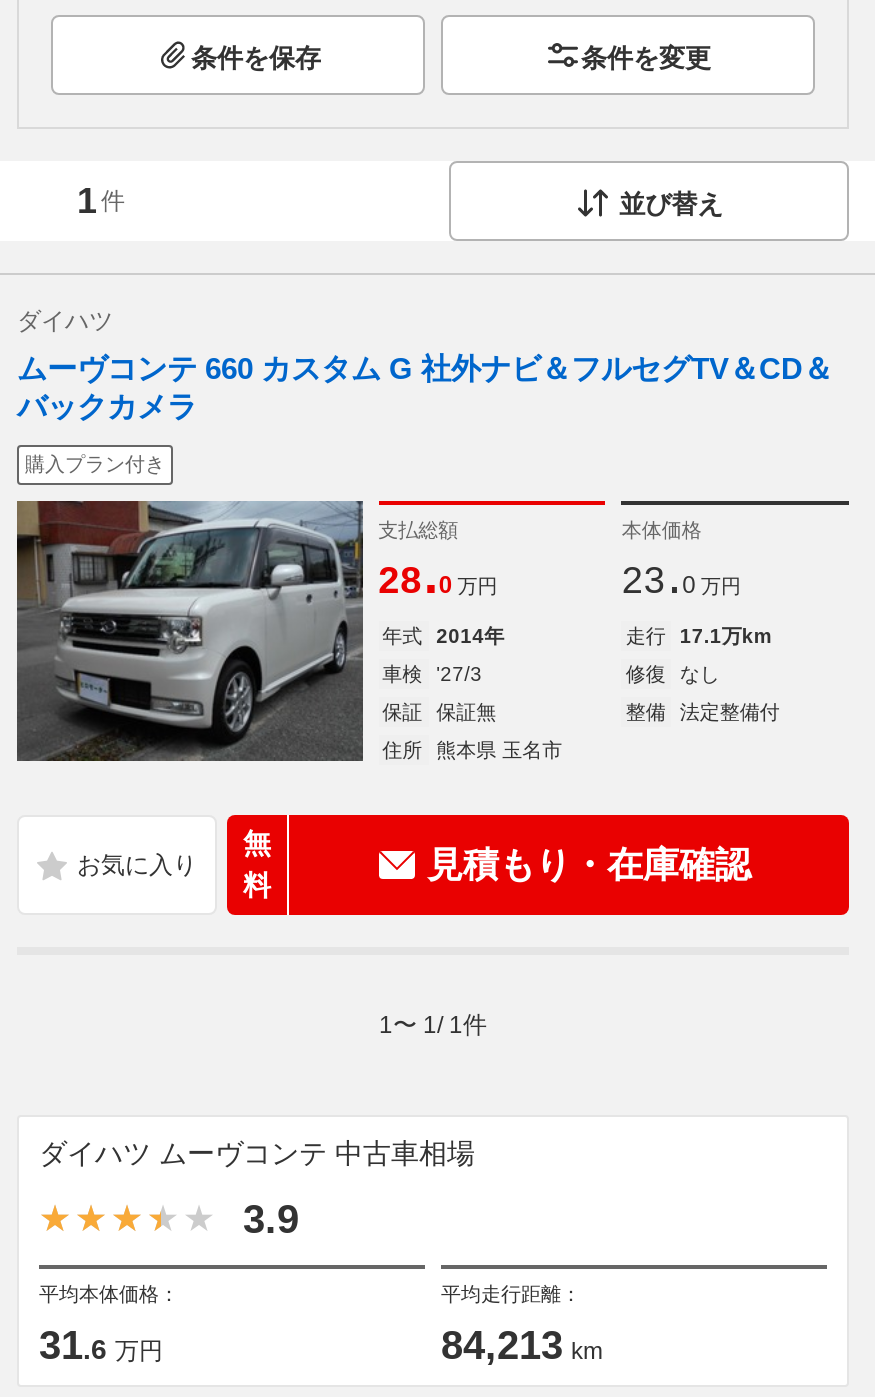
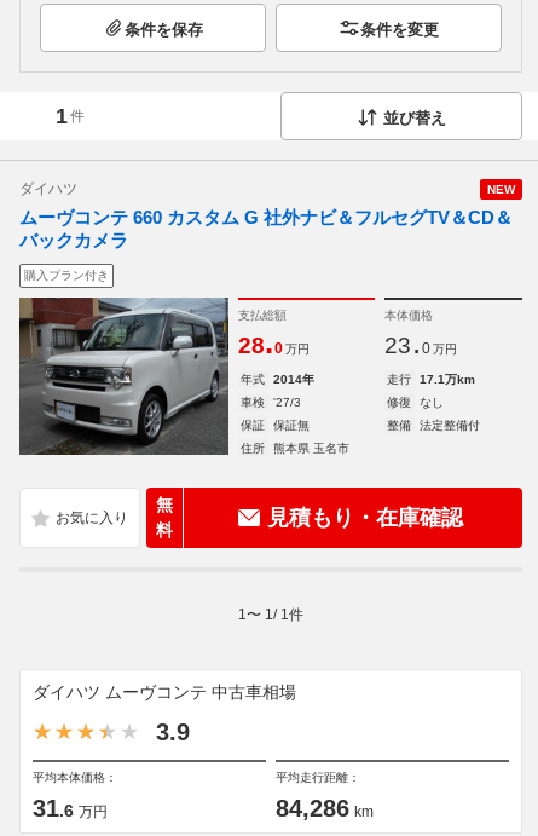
none -> [487,183,515,196] NEW
[441,1323,603,1367] 84,213 km -> [276,795,374,822] 84,286 km

